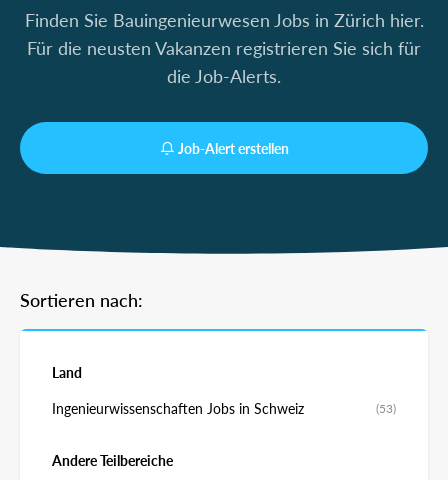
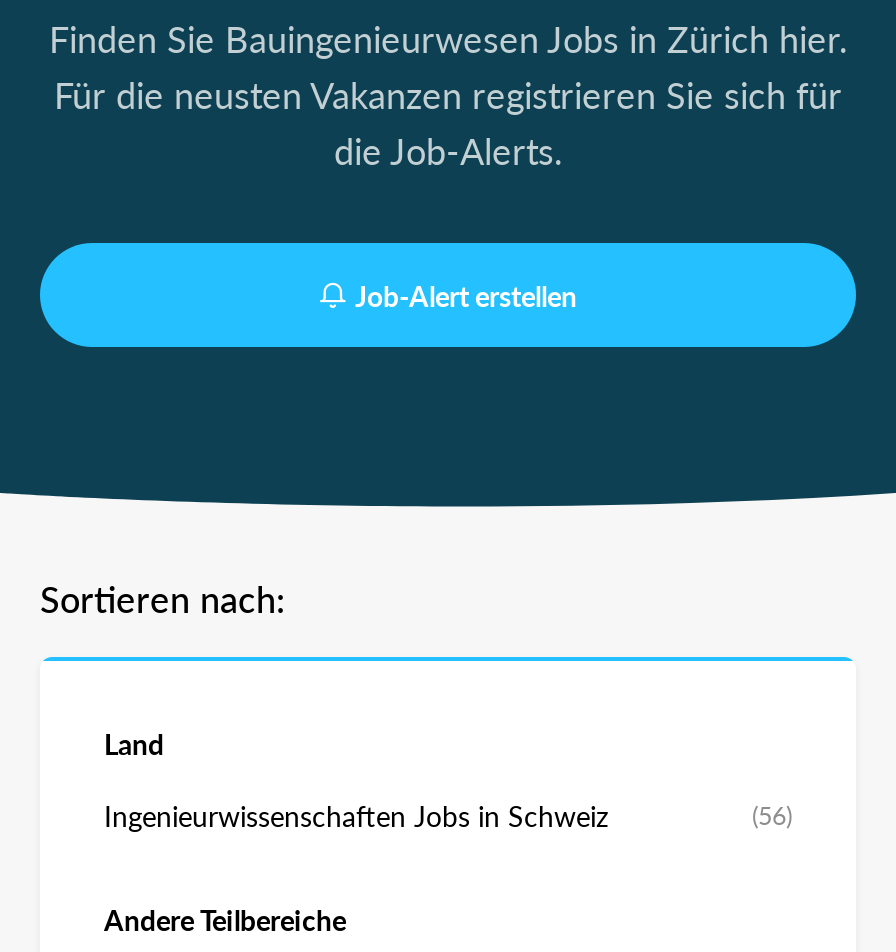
[376,399,396,417] (53) -> [752,797,792,833] (56)

